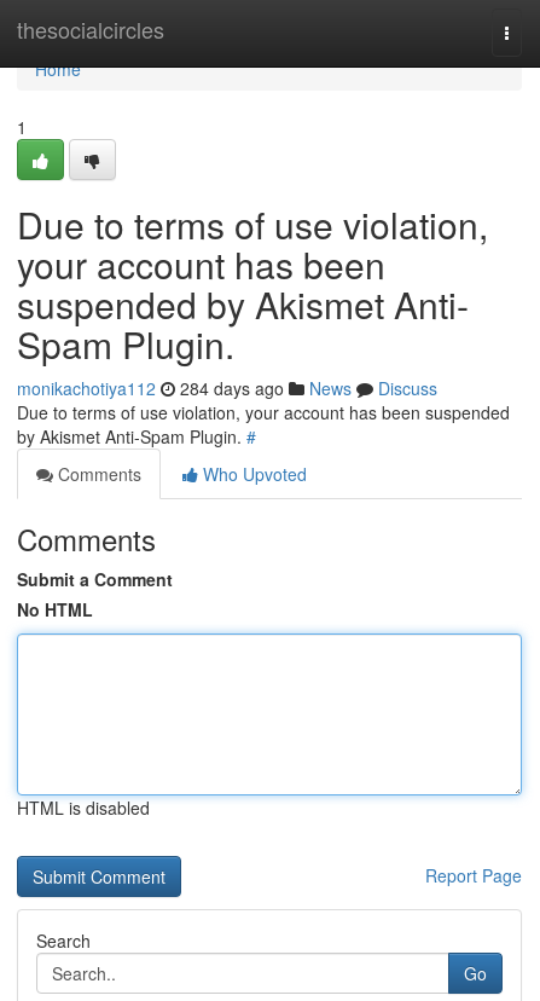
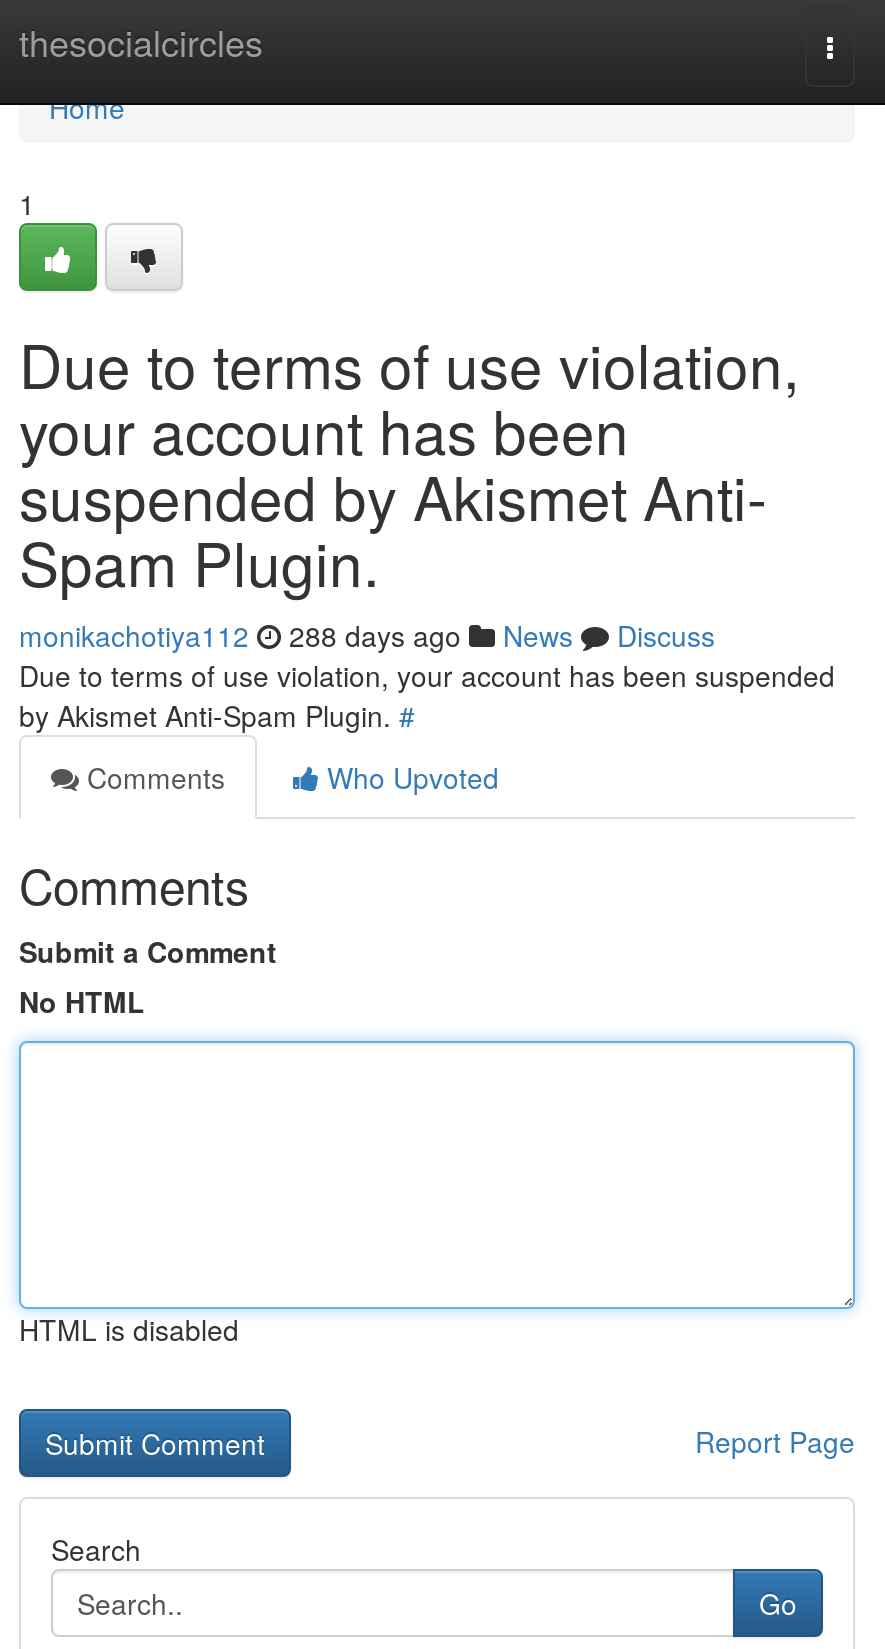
[17,376,437,400] monikachotiya112 284 days ago News Discuss -> [19,615,715,655] monikachotiya112 288 days ago News Discuss

